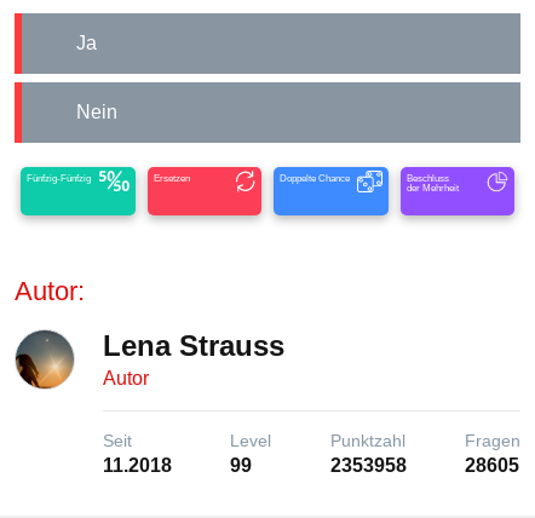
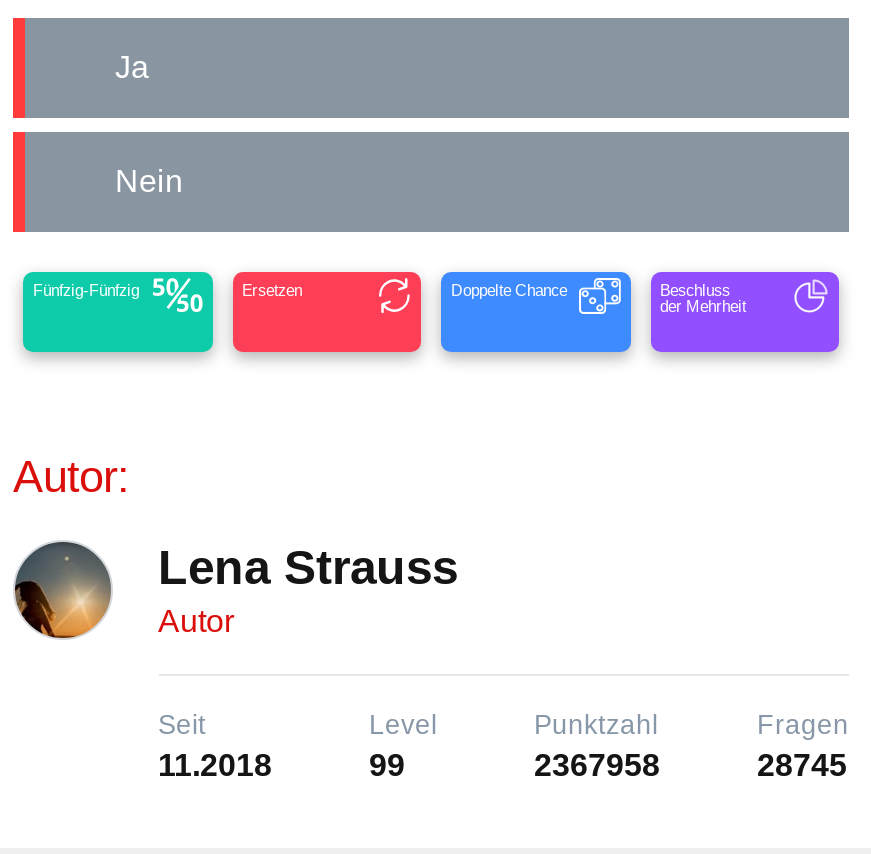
[330,455,406,476] 2353958 -> [534,748,660,782] 2367958
[465,455,519,476] 28605 -> [757,748,847,782] 28745

